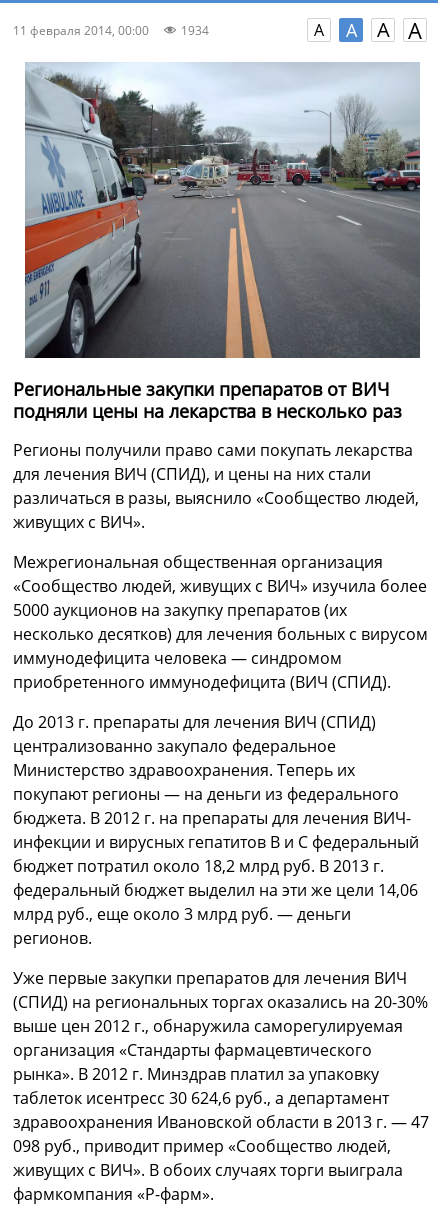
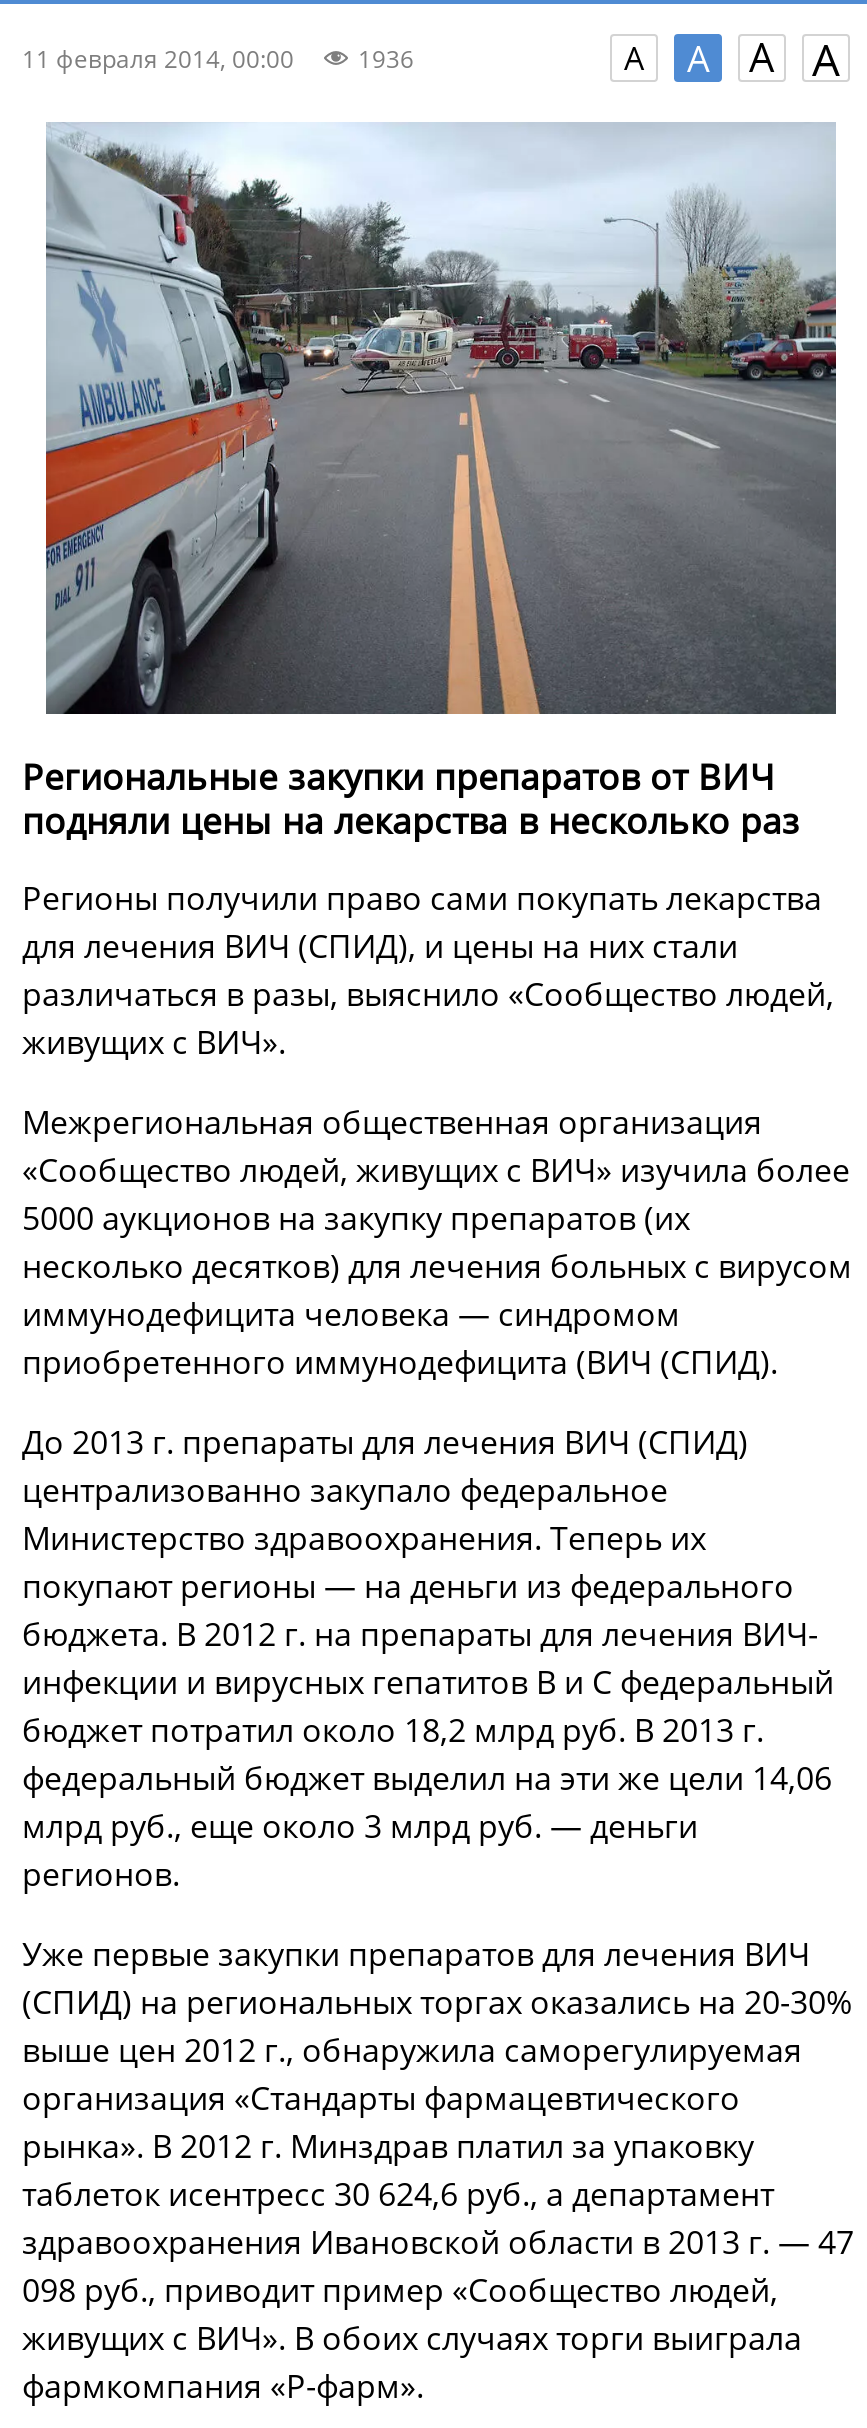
[13,21,209,38] 11 февраля 2014, 00:00 1934 -> [22,41,414,75] 11 февраля 2014, 00:00 1936

